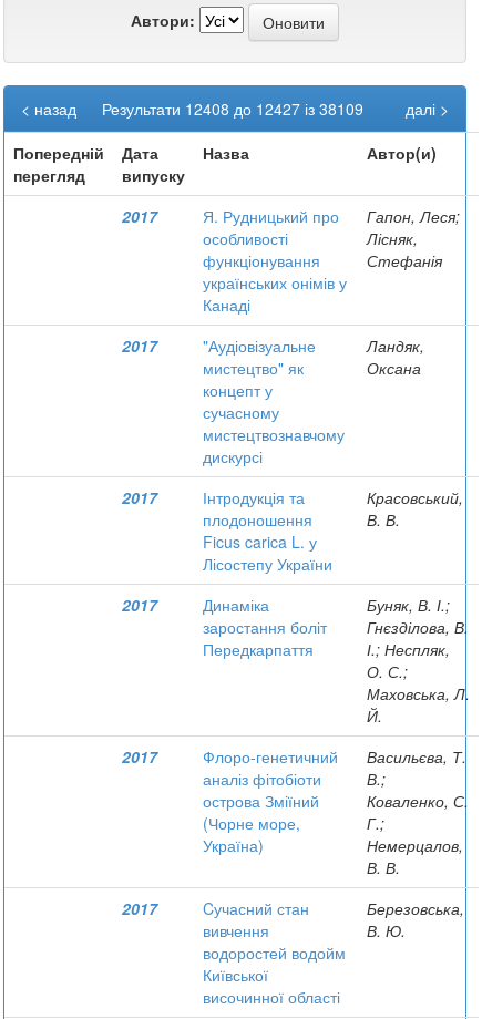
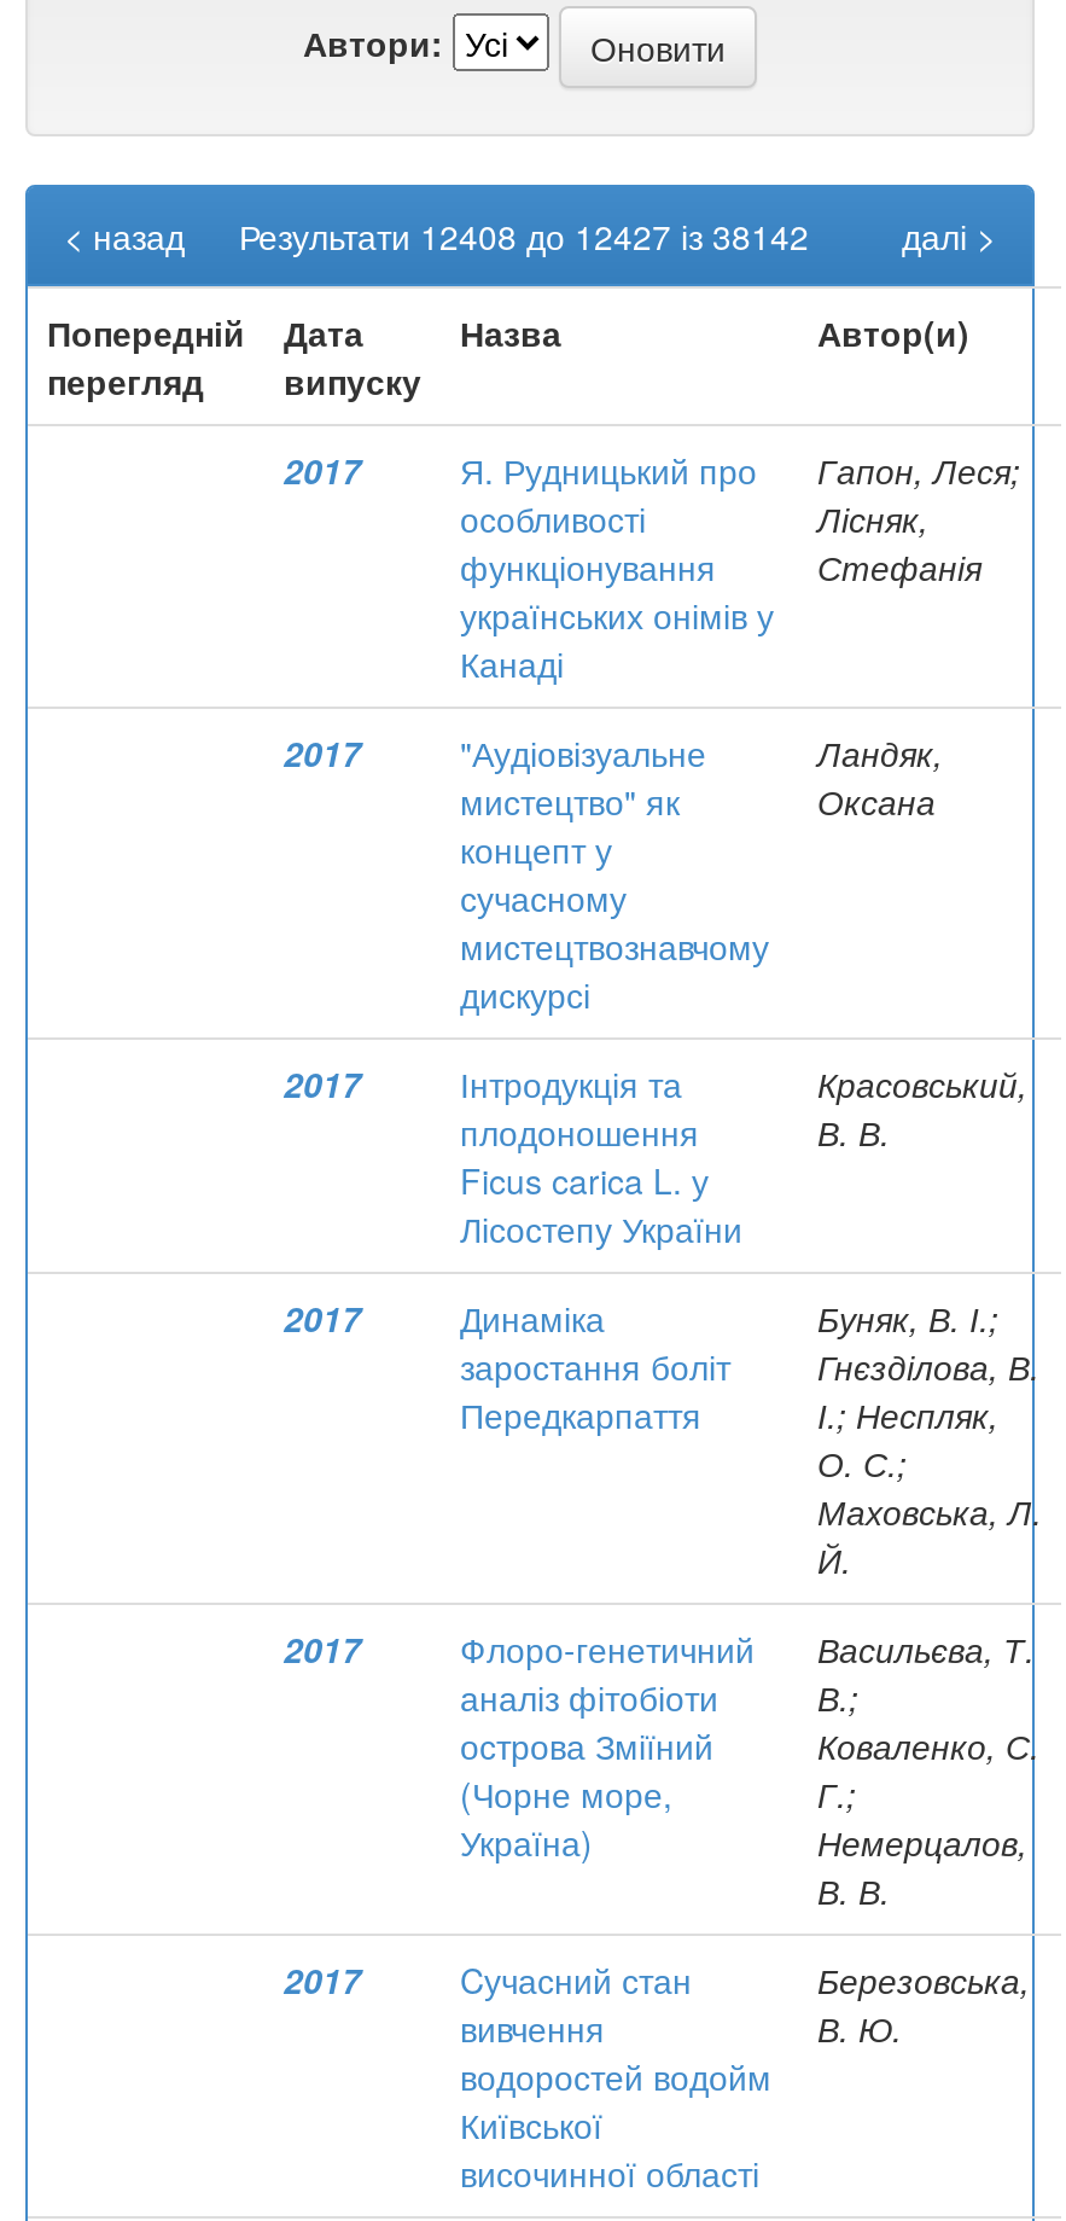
[101,97,367,120] Результати 12408 до 12427 із 38109 -> [239,211,819,260] Результати 12408 до 12427 із 38142

